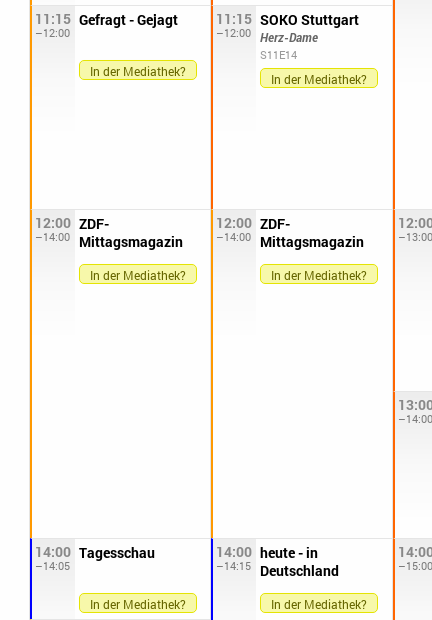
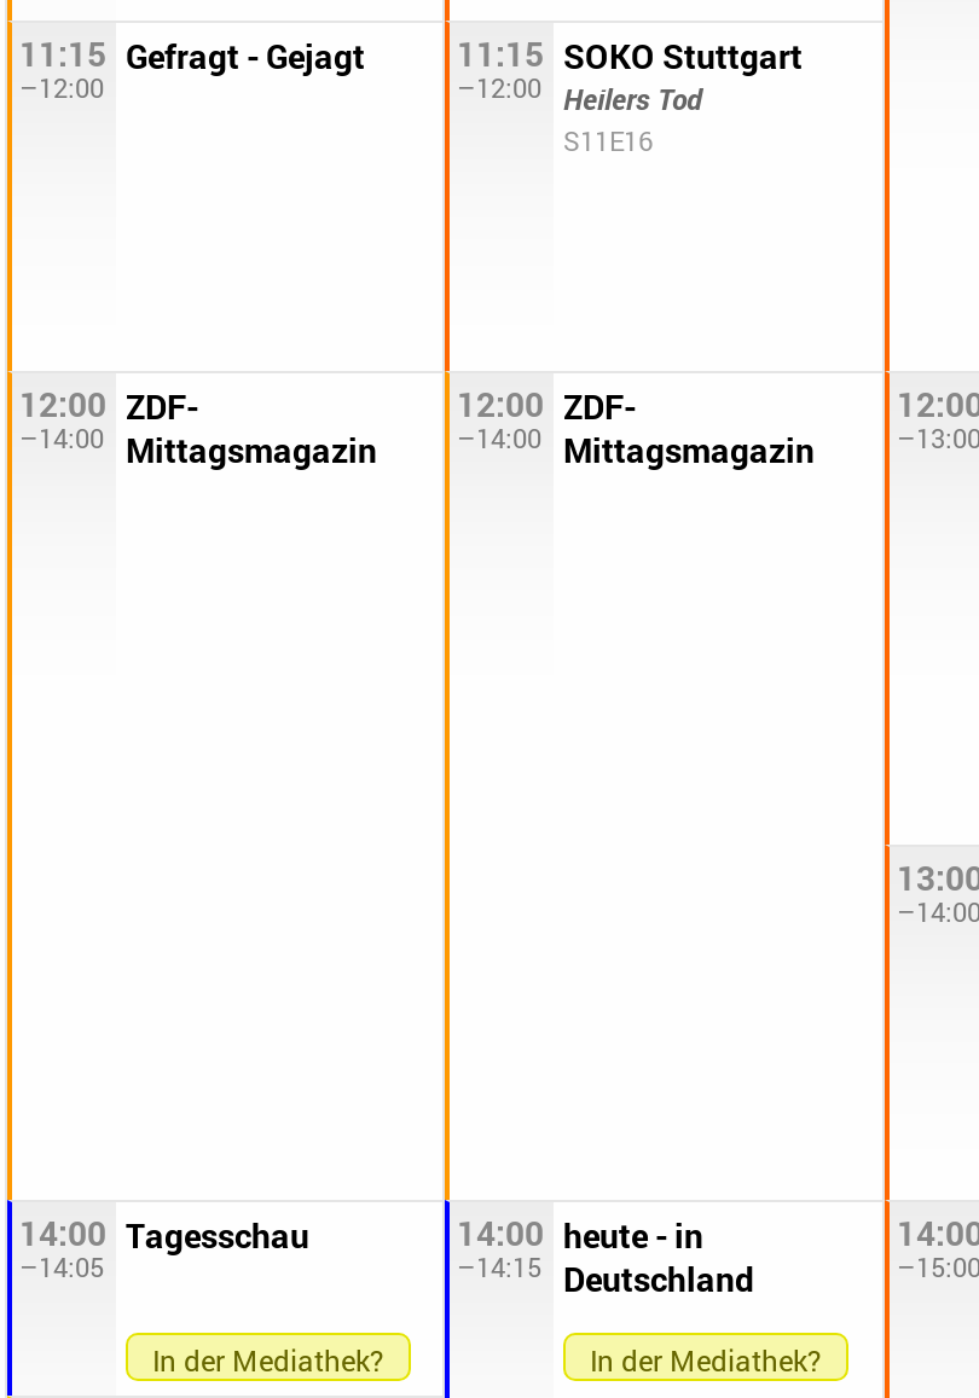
[260,29,367,87] Herz-Dame | S11E14 | In der Mediathek? -> [563,79,701,158] Heilers Tod | S11E16
[90,63,186,79] In der Mediathek? -> none
[90,267,186,283] In der Mediathek? -> none
[271,267,367,283] In der Mediathek? -> none

